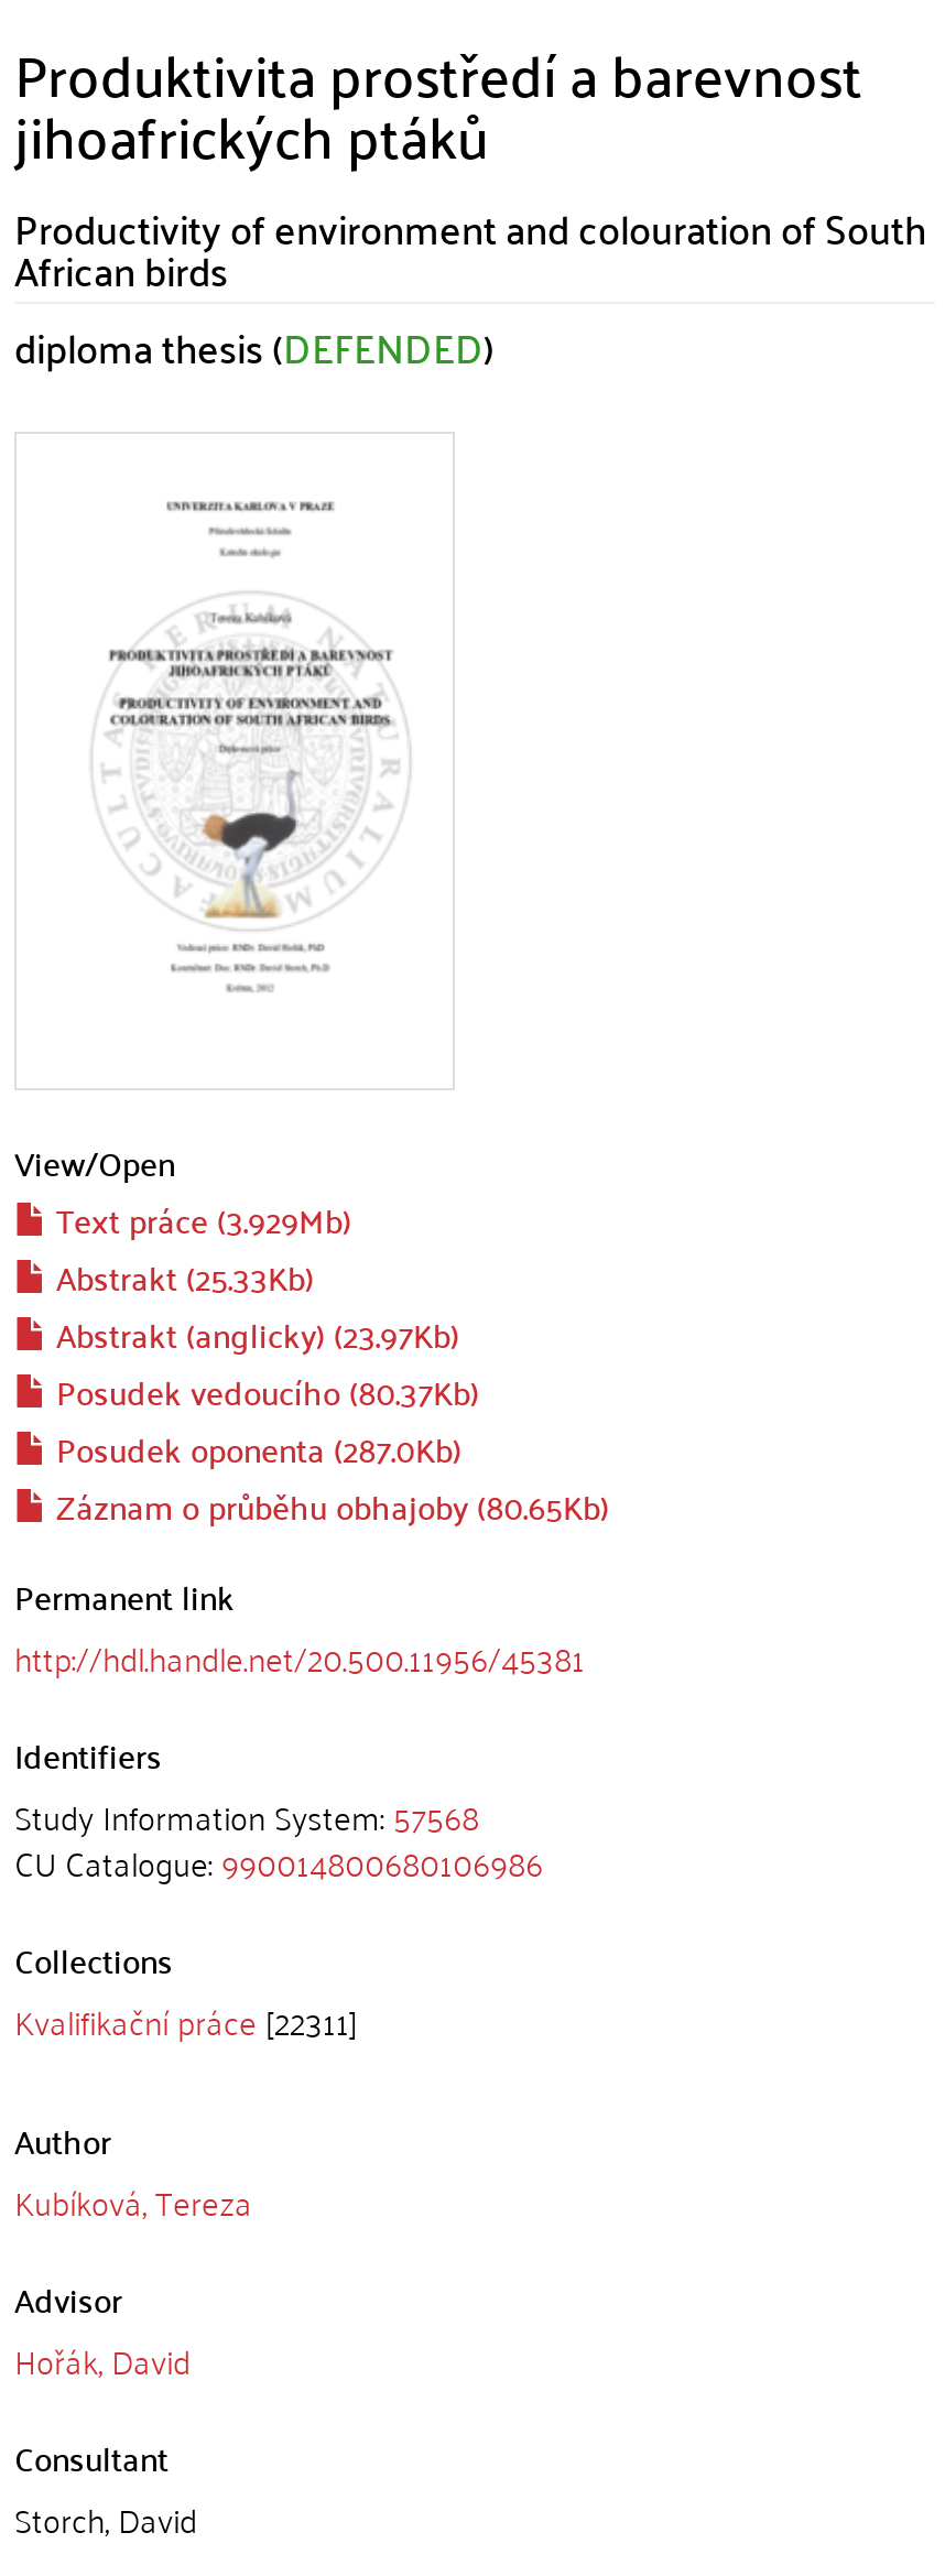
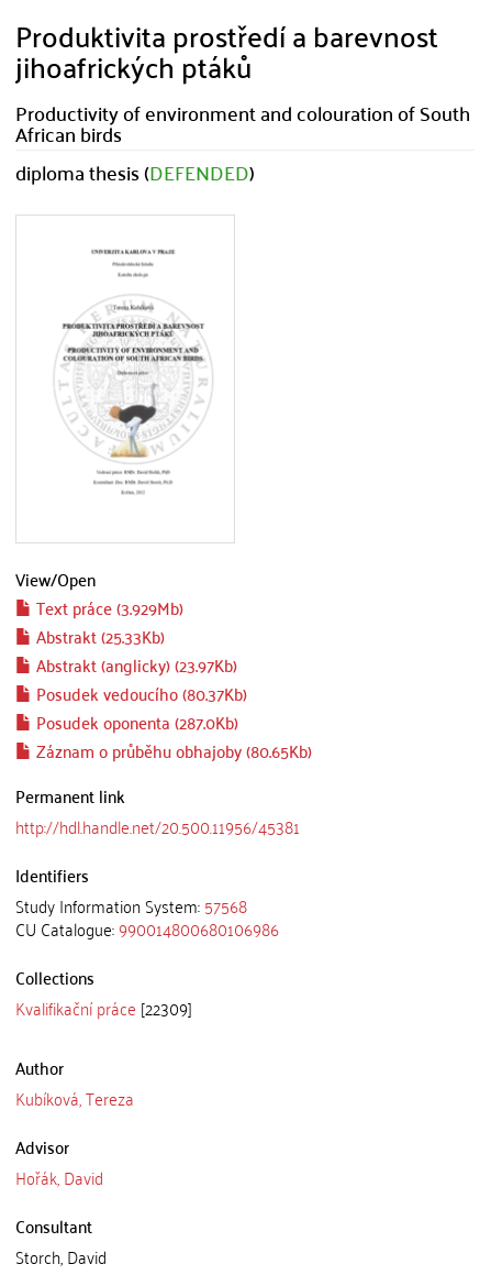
[14,1989,358,2051] Kvalifikační práce [22311] -> [15,992,192,1023] Kvalifikační práce [22309]

